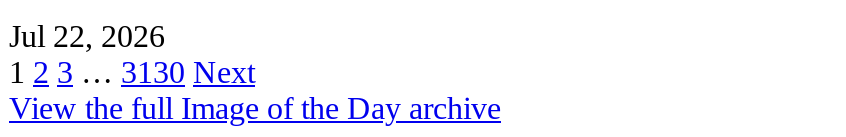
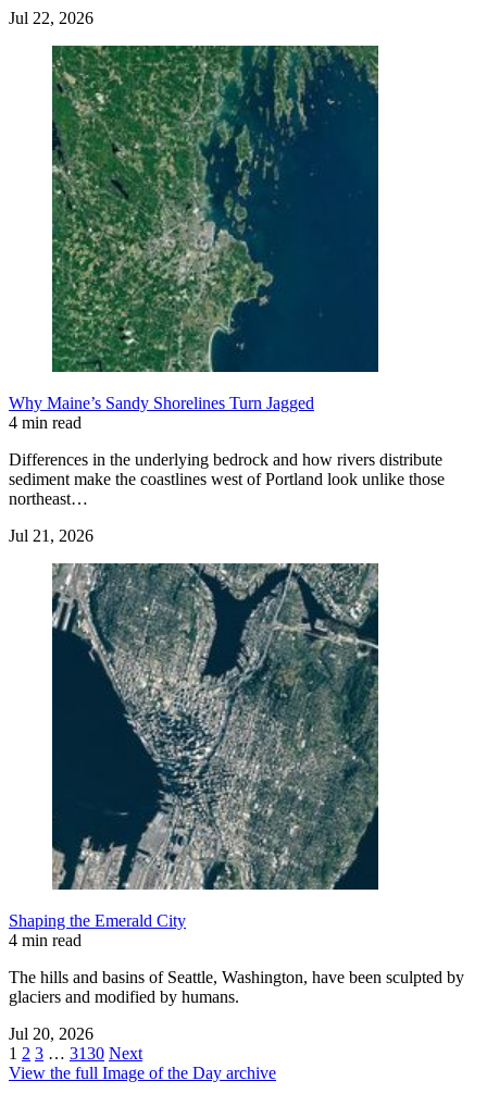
none -> [9,45,445,545] [image] | Why Maine’s Sandy Shorelines Turn Jagged | 4 min read | Differences in the underlying bedrock and how rivers distribute | sediment make the coastlines west of Portland look unlike those | northeast… | Jul 21, 2026
none -> [9,562,464,1043] [image] | Shaping the Emerald City | 4 min read | The hills and basins of Seattle, Washington, have been sculpted by | glaciers and modified by humans. | Jul 20, 2026

